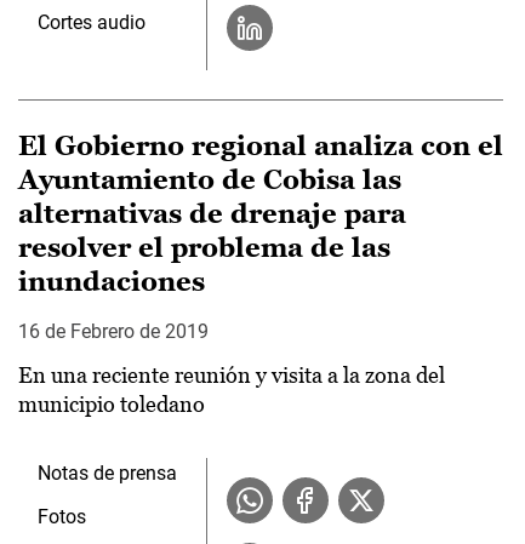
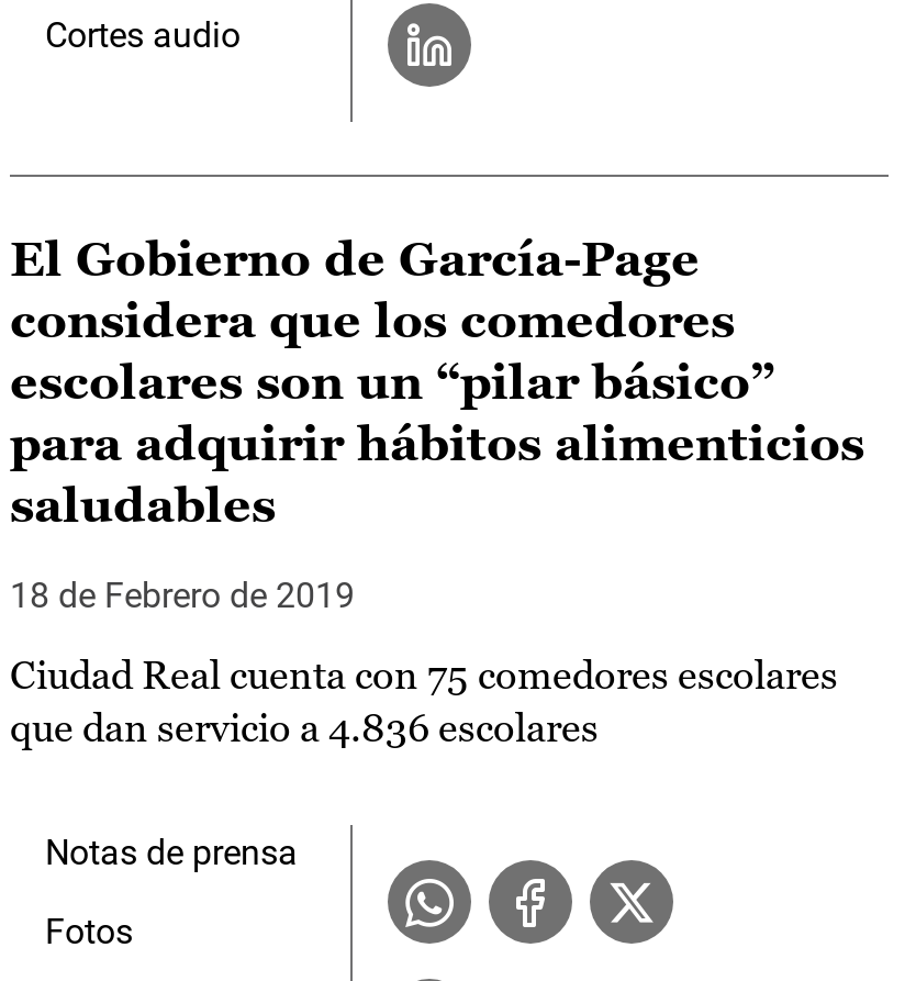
[18,131,503,297] El Gobierno regional analiza con el | Ayuntamiento de Cobisa las | alternativas de drenaje para | resolver el problema de las | inundaciones -> [10,232,864,533] El Gobierno de García-Page | considera que los comedores | escolares son un “pilar básico” | para adquirir hábitos alimenticios | saludables
[18,320,209,343] 16 de Febrero de 2019 -> [10,575,355,617] 18 de Febrero de 2019
[18,362,445,417] En una reciente reunión y visita a la zona del | municipio toledano -> [10,652,838,751] Ciudad Real cuenta con 75 comedores escolares | que dan servicio a 4.836 escolares

